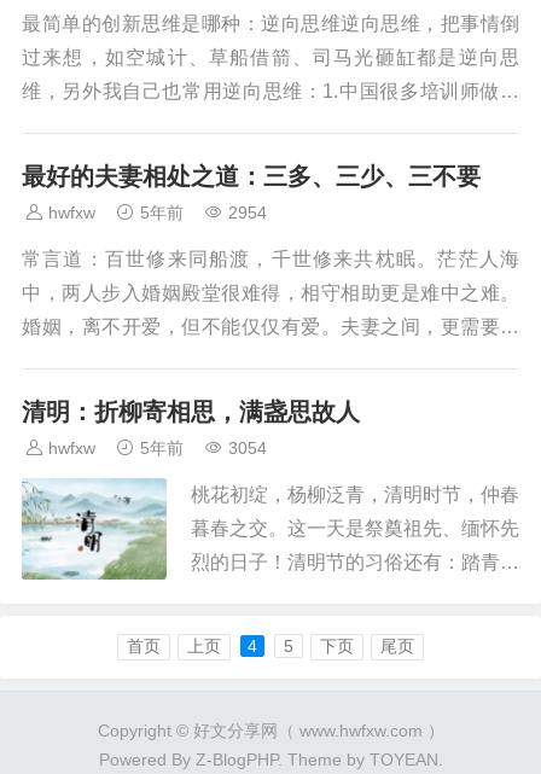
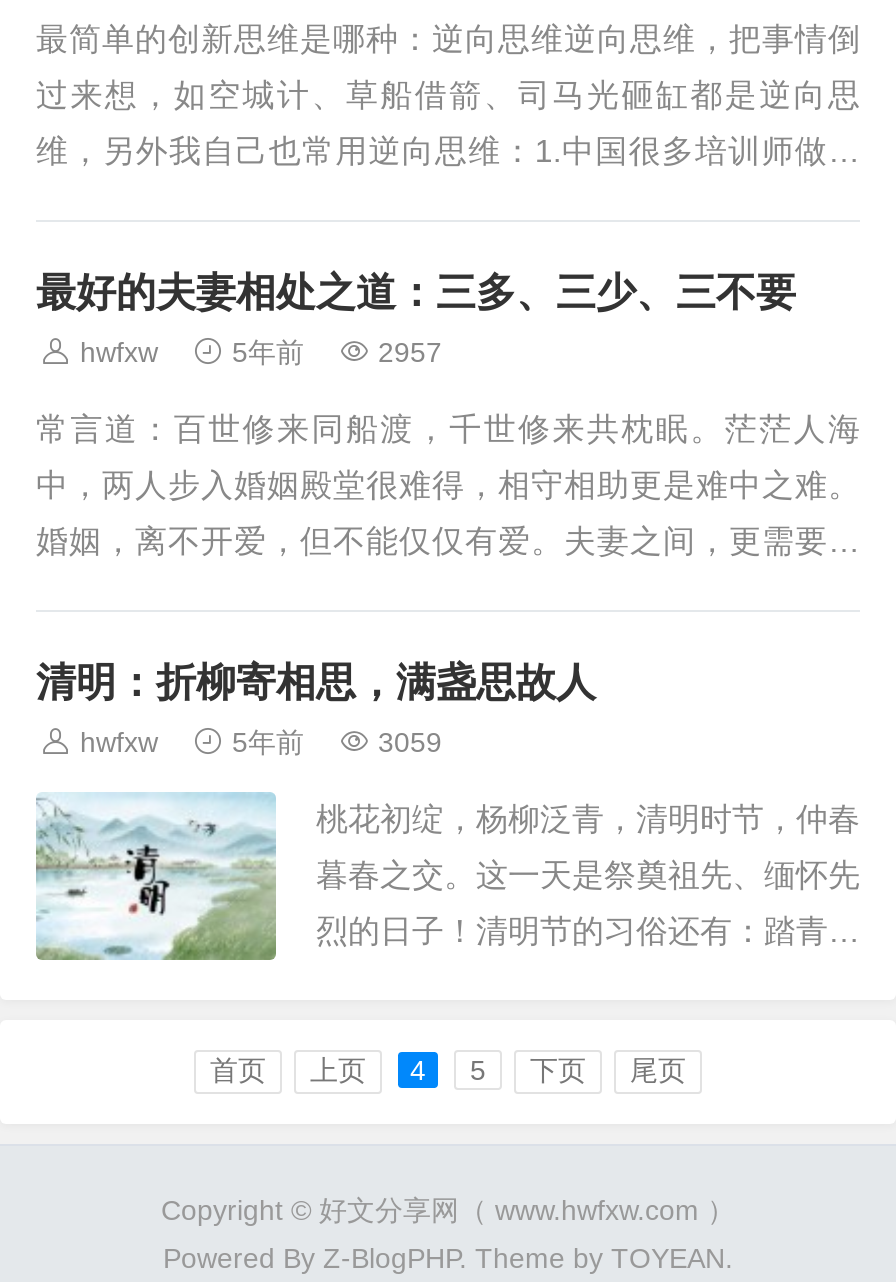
[228,203,267,222] 2954 -> [378,336,442,368] 2957
[228,438,267,458] 3054 -> [378,726,442,758] 3059

